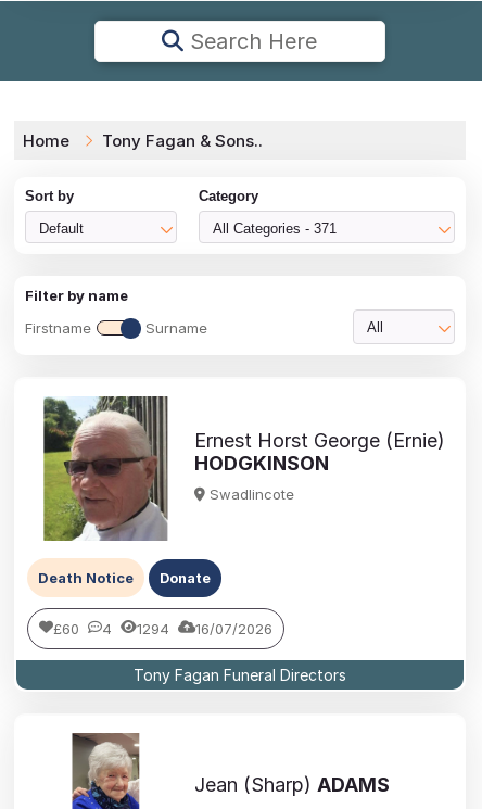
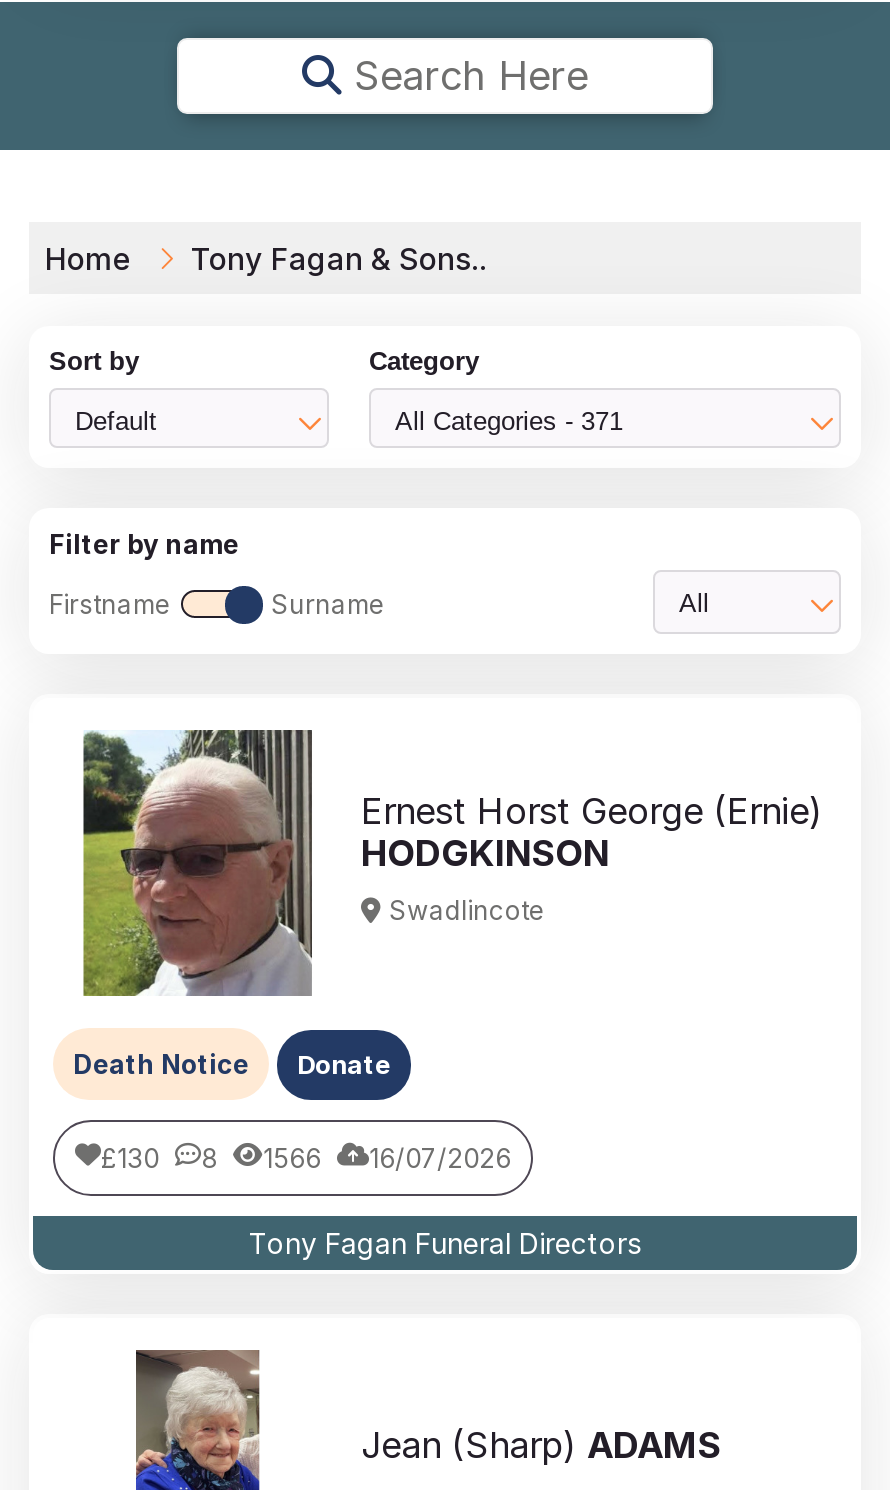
[53,620,79,637] £60 -> [101,1141,159,1173] £130
[102,620,112,637] 4 -> [201,1141,217,1173] 8
[137,620,169,637] 1294 -> [263,1141,321,1173] 1566

